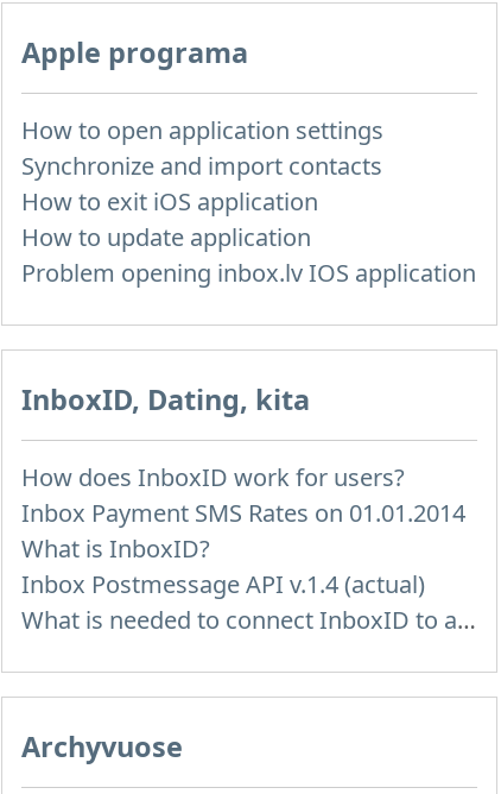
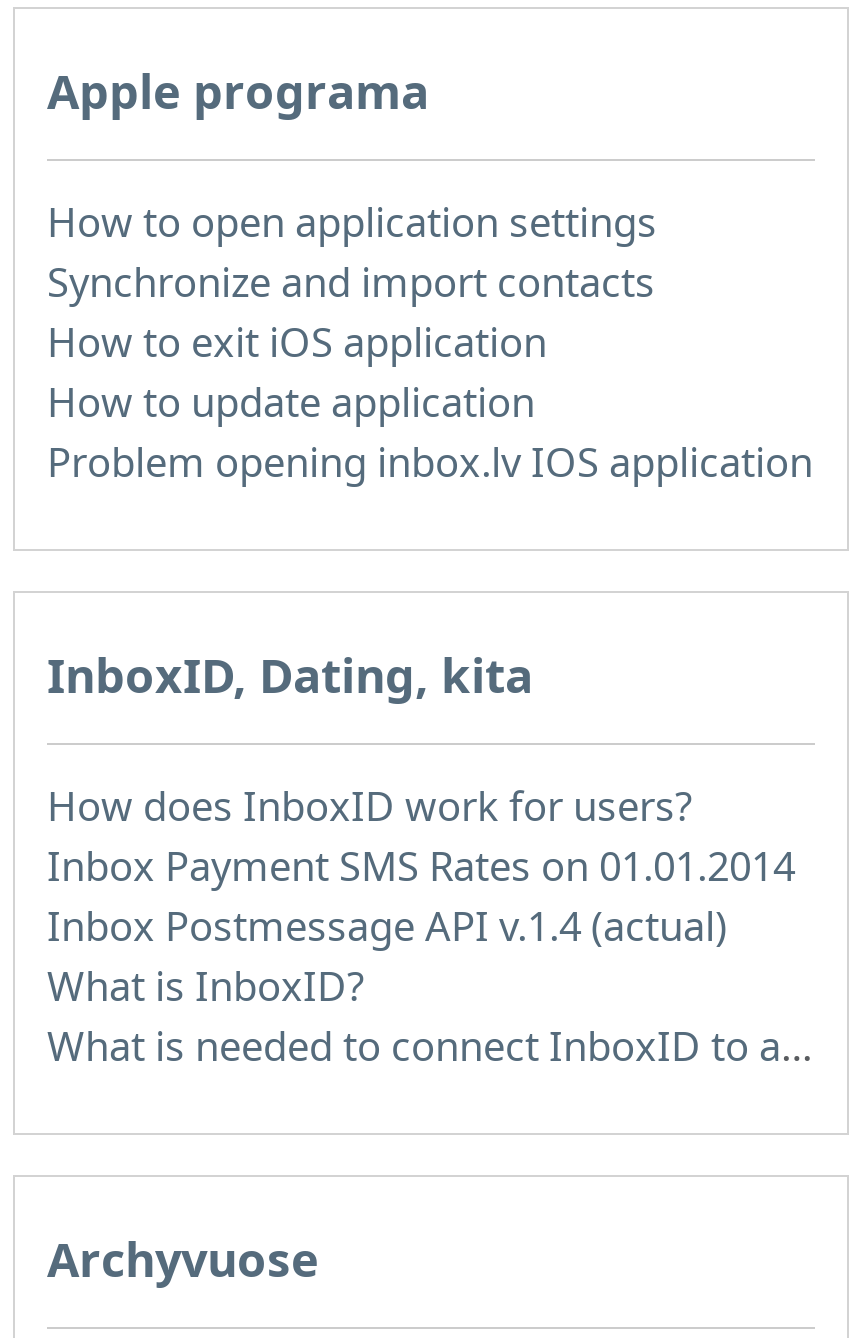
moved [21,532,210,564] -> [47,959,365,1013]: What is InboxID?
moved [21,568,425,600] -> [47,899,727,953]: Inbox Postmessage API v.1.4 (actual)

